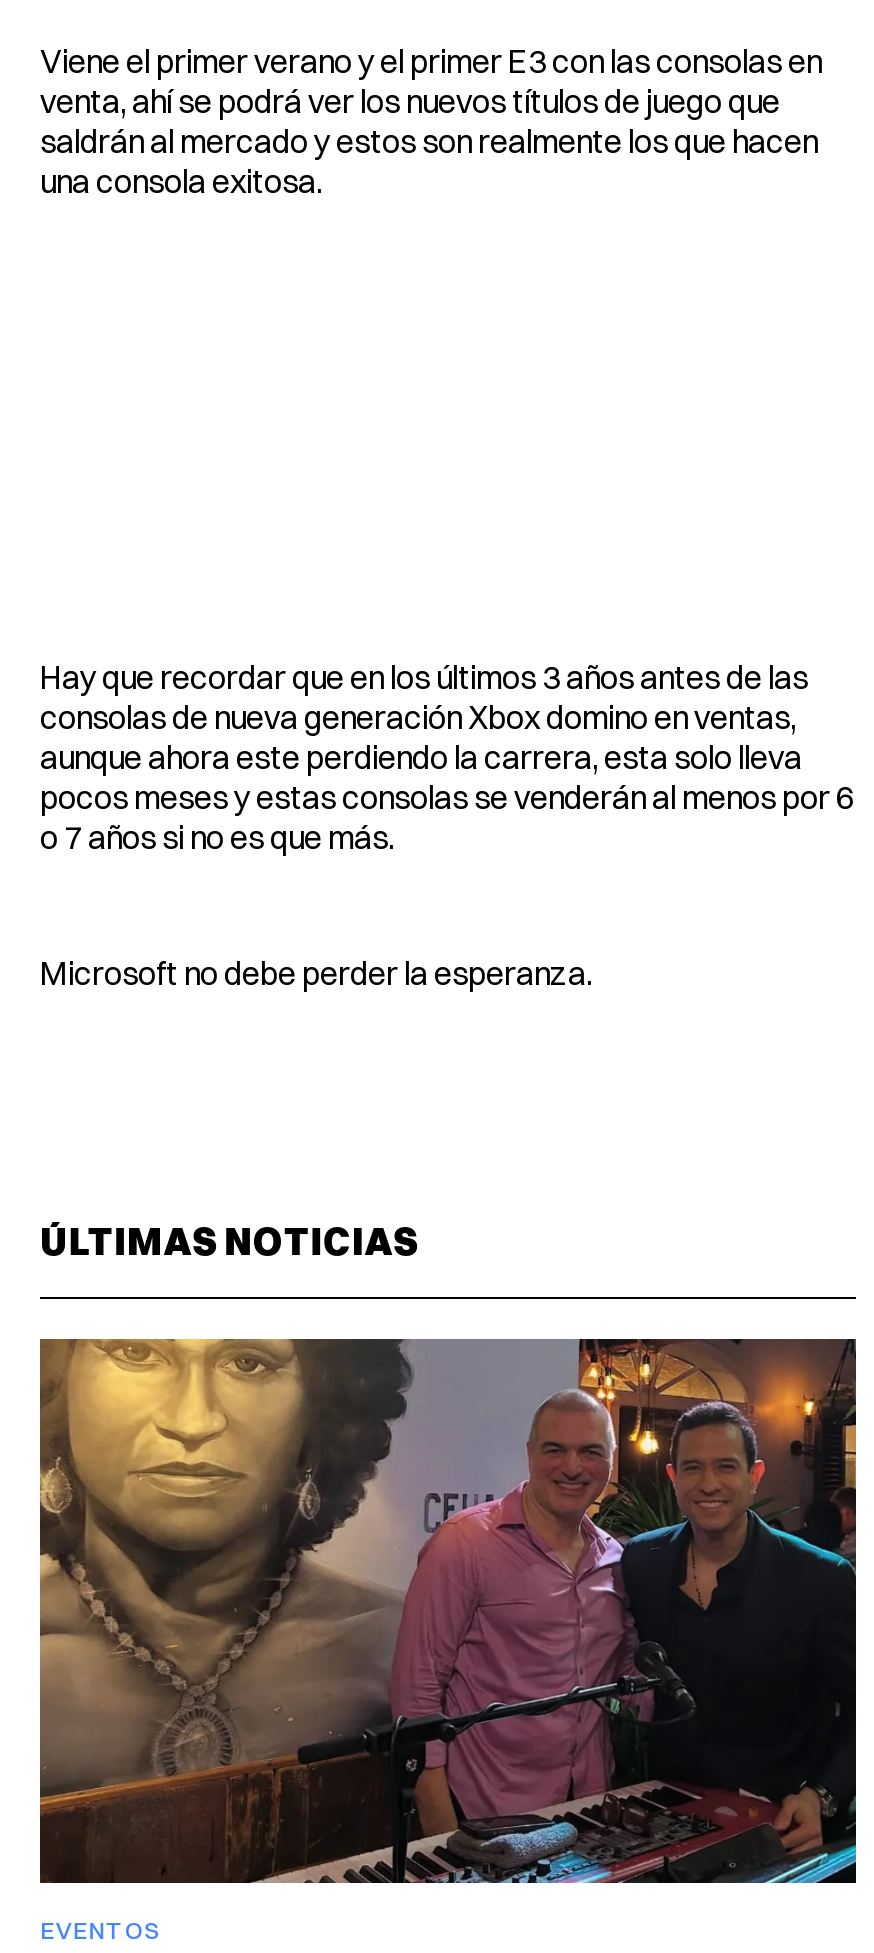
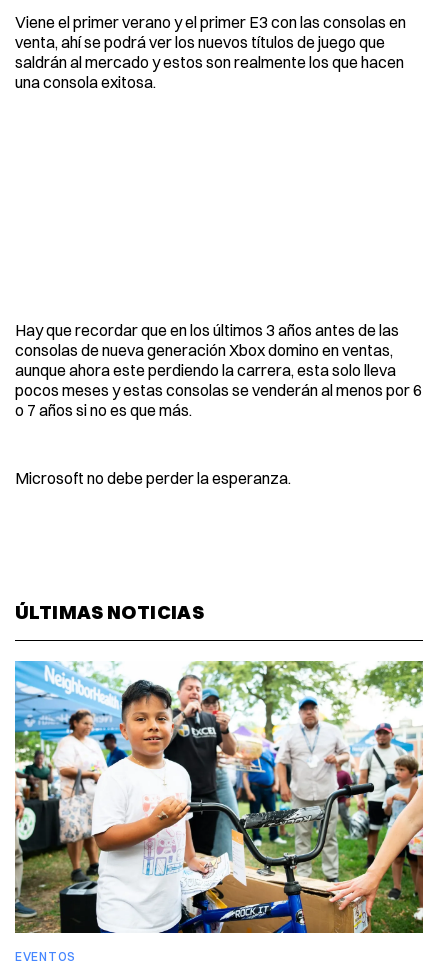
[38,1337,858,1885] [image] -> [14,660,424,934] [image]

